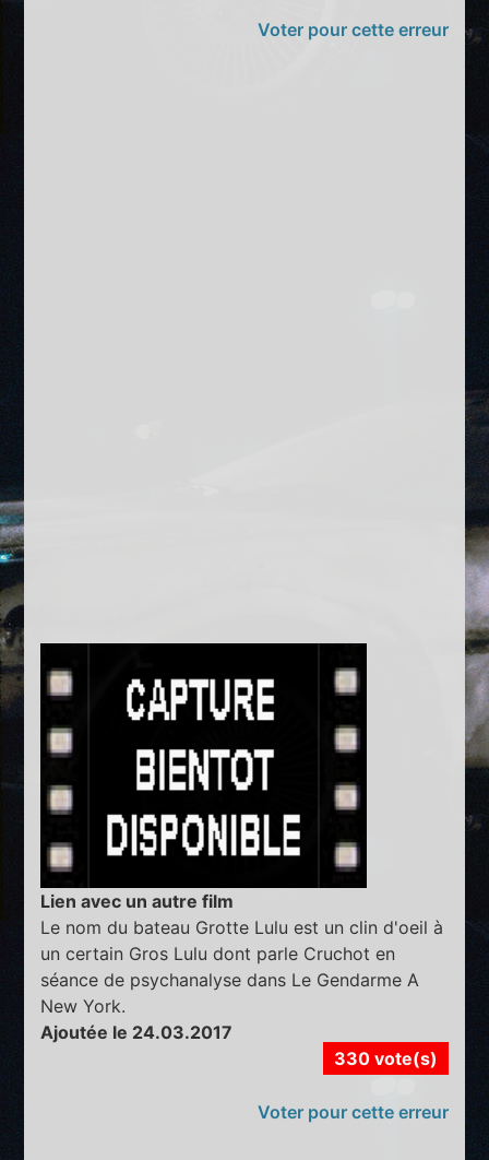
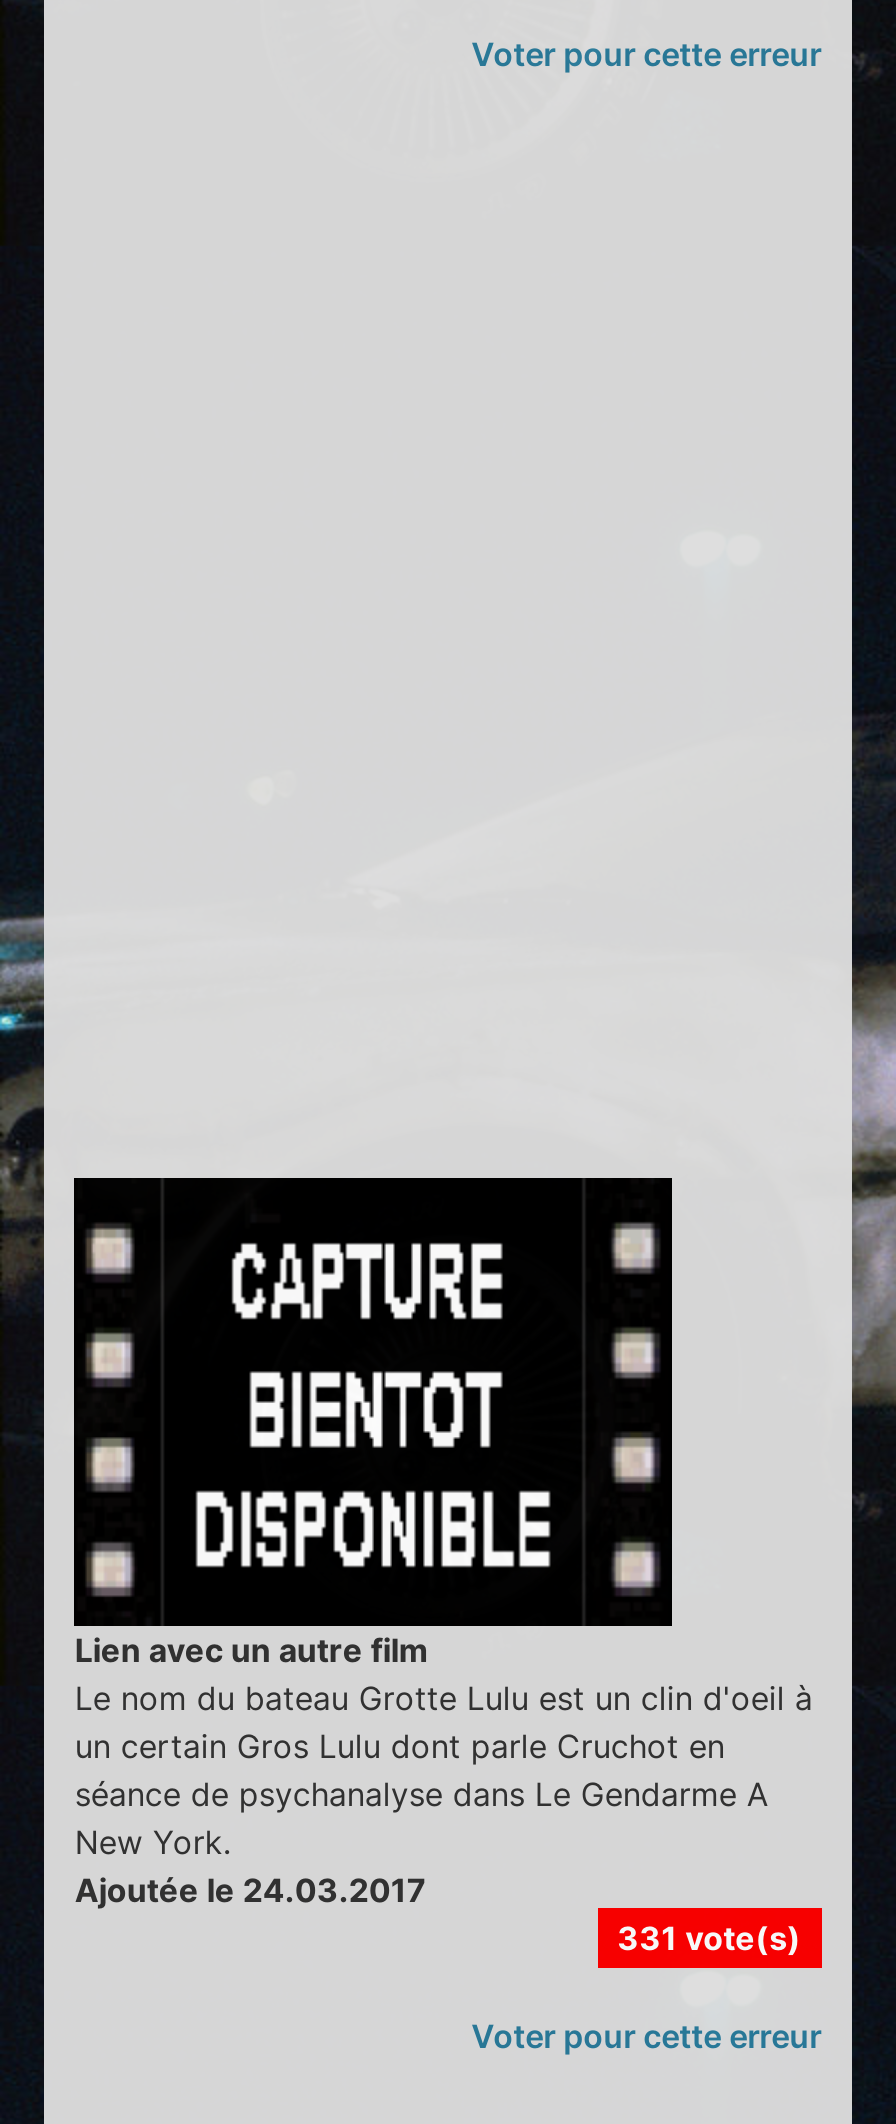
[334,1048,437,1070] 330 vote(s) -> [617,1918,801,1958] 331 vote(s)

